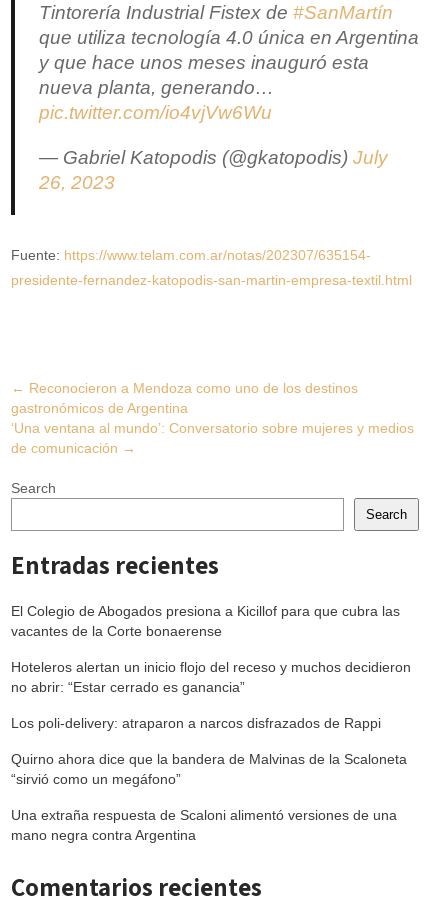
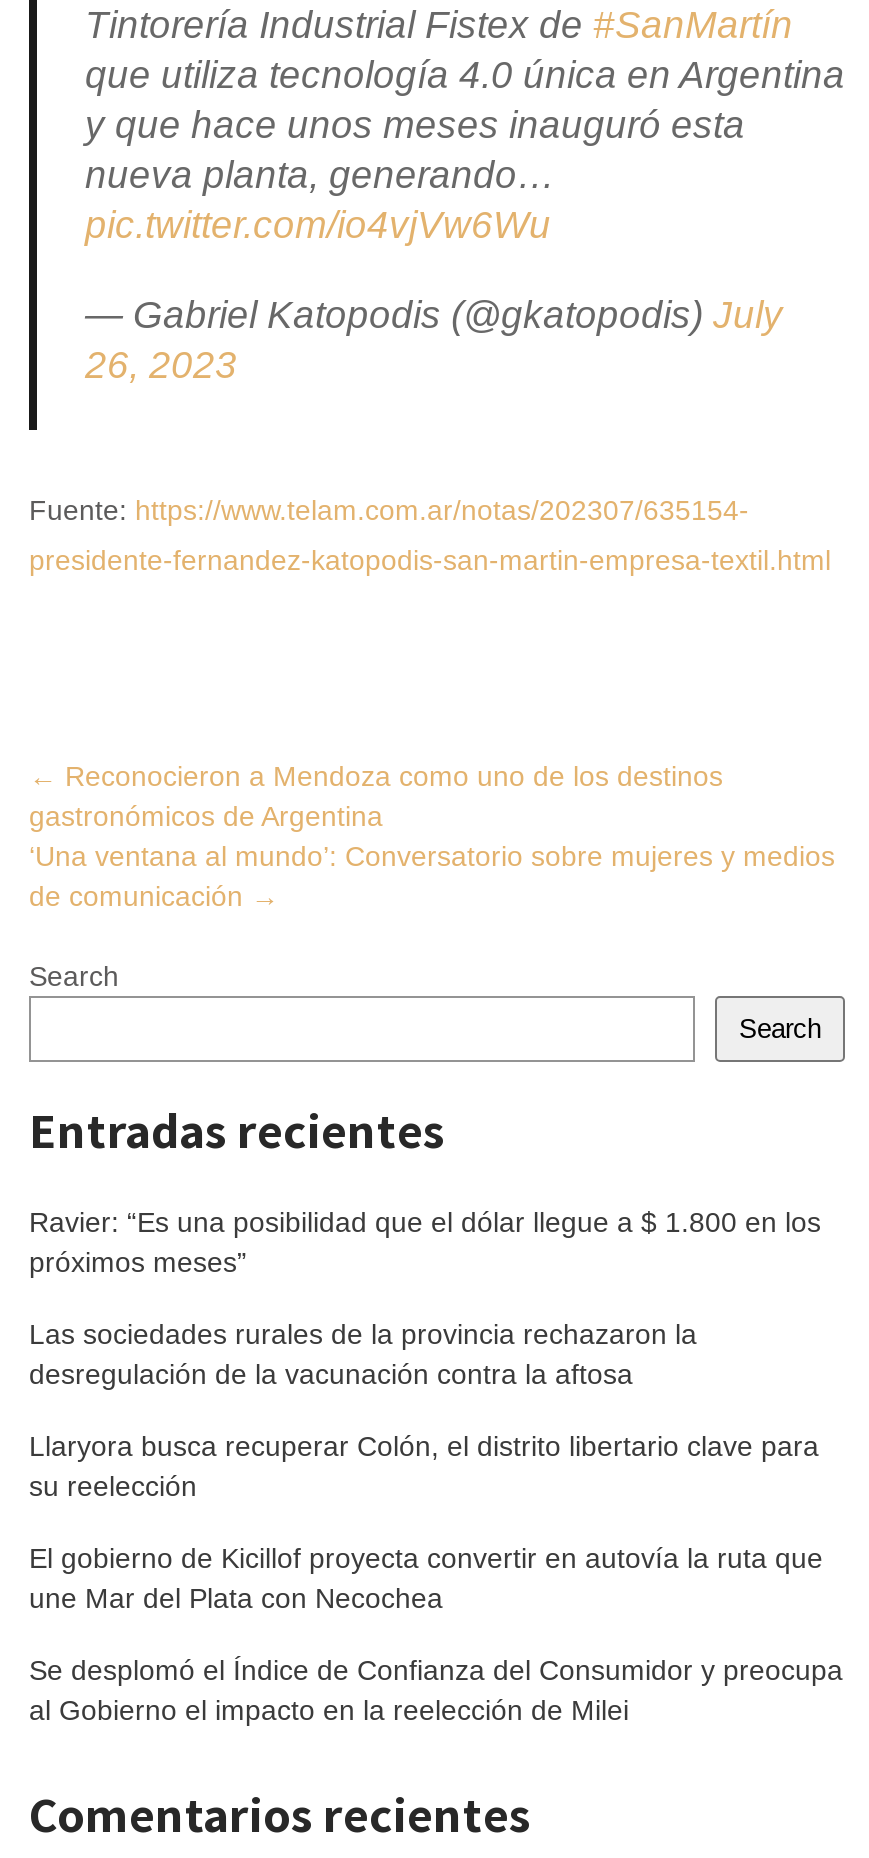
[11,603,400,639] El Colegio de Abogados presiona a Kicillof para que cubra las | vacantes de la Corte bonaerense -> [29,1207,821,1279] Ravier: “Es una posibilidad que el dólar llegue a $ 1.800 en los | próximos meses”
[11,659,411,695] Hoteleros alertan un inicio flojo del receso y muchos decidieron | no abrir: “Estar cerrado es ganancia” -> [29,1319,697,1391] Las sociedades rurales de la provincia rechazaron la | desregulación de la vacunación contra la aftosa
[11,715,381,731] Los poli-delivery: atraparon a narcos disfrazados de Rappi -> [29,1431,819,1503] Llaryora busca recuperar Colón, el distrito libertario clave para | su reelección
[11,751,407,787] Quirno ahora dice que la bandera de Malvinas de la Scaloneta | “sirvió como un megáfono” -> [29,1543,823,1615] El gobierno de Kicillof proyecta convertir en autovía la ruta que | une Mar del Plata con Necochea
[11,807,397,843] Una extraña respuesta de Scaloni alimentó versiones de una | mano negra contra Argentina -> [29,1655,843,1727] Se desplomó el Índice de Confianza del Consumidor y preocupa | al Gobierno el impacto en la reelección de Milei

